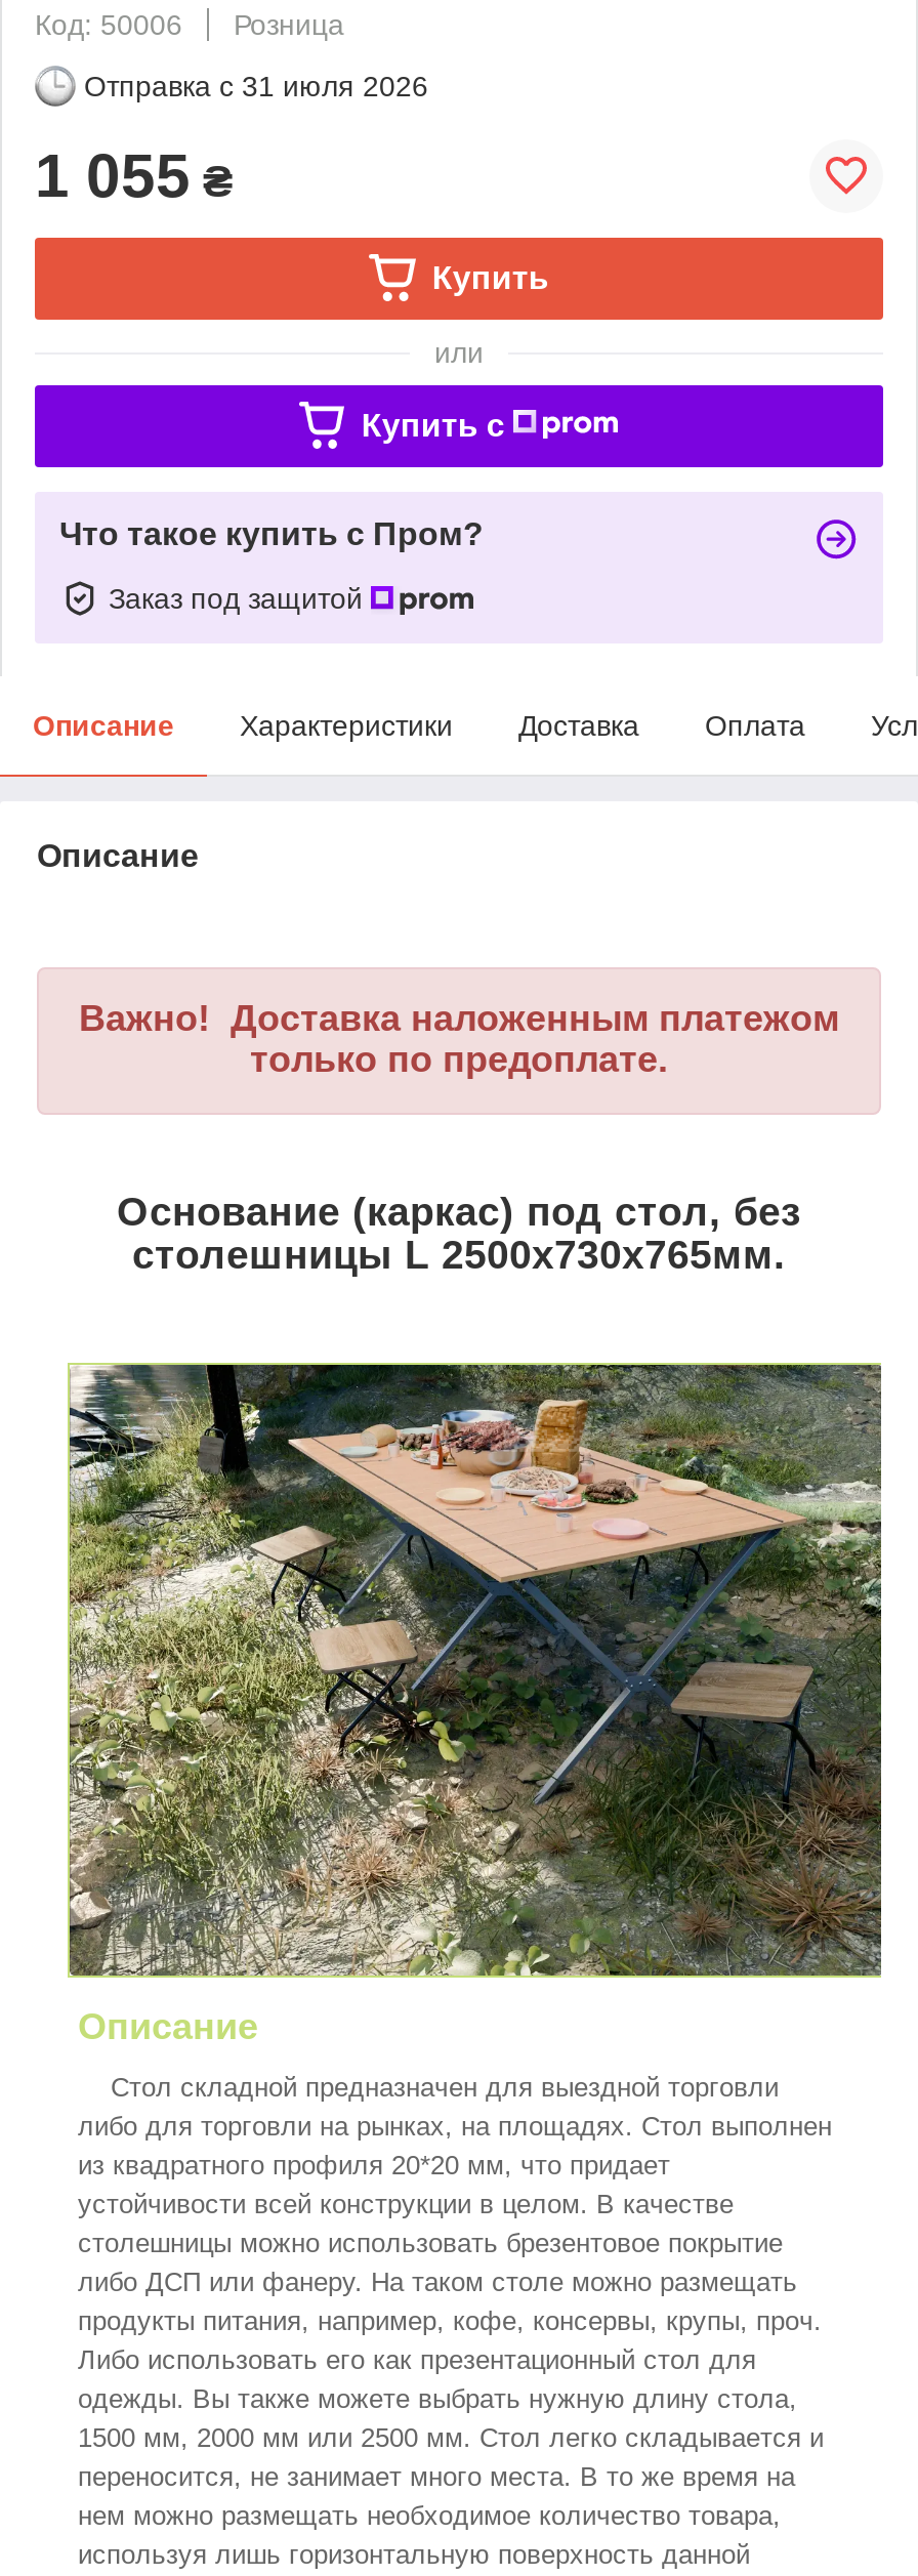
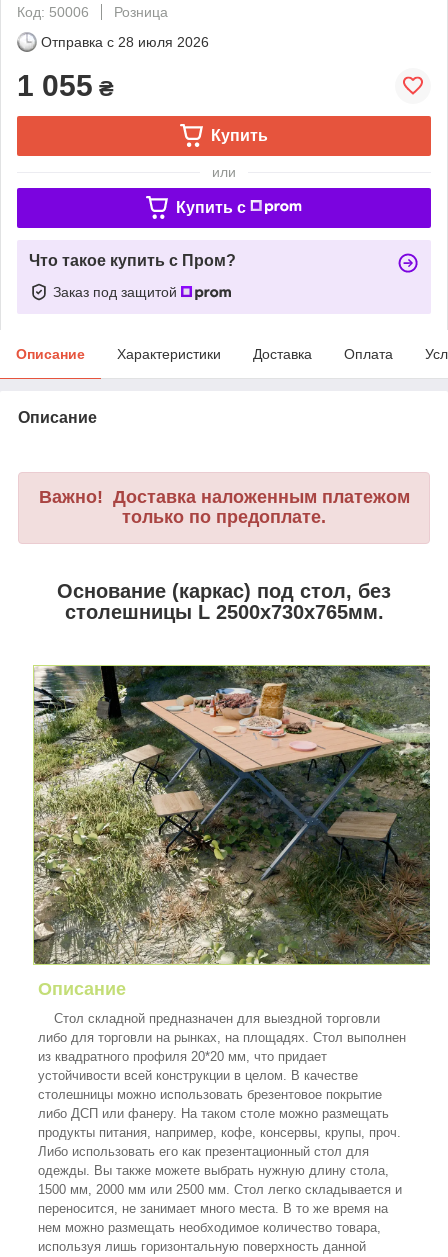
[84,69,428,102] Отправка с 31 июля 2026 -> [41,34,209,50] Отправка с 28 июля 2026

